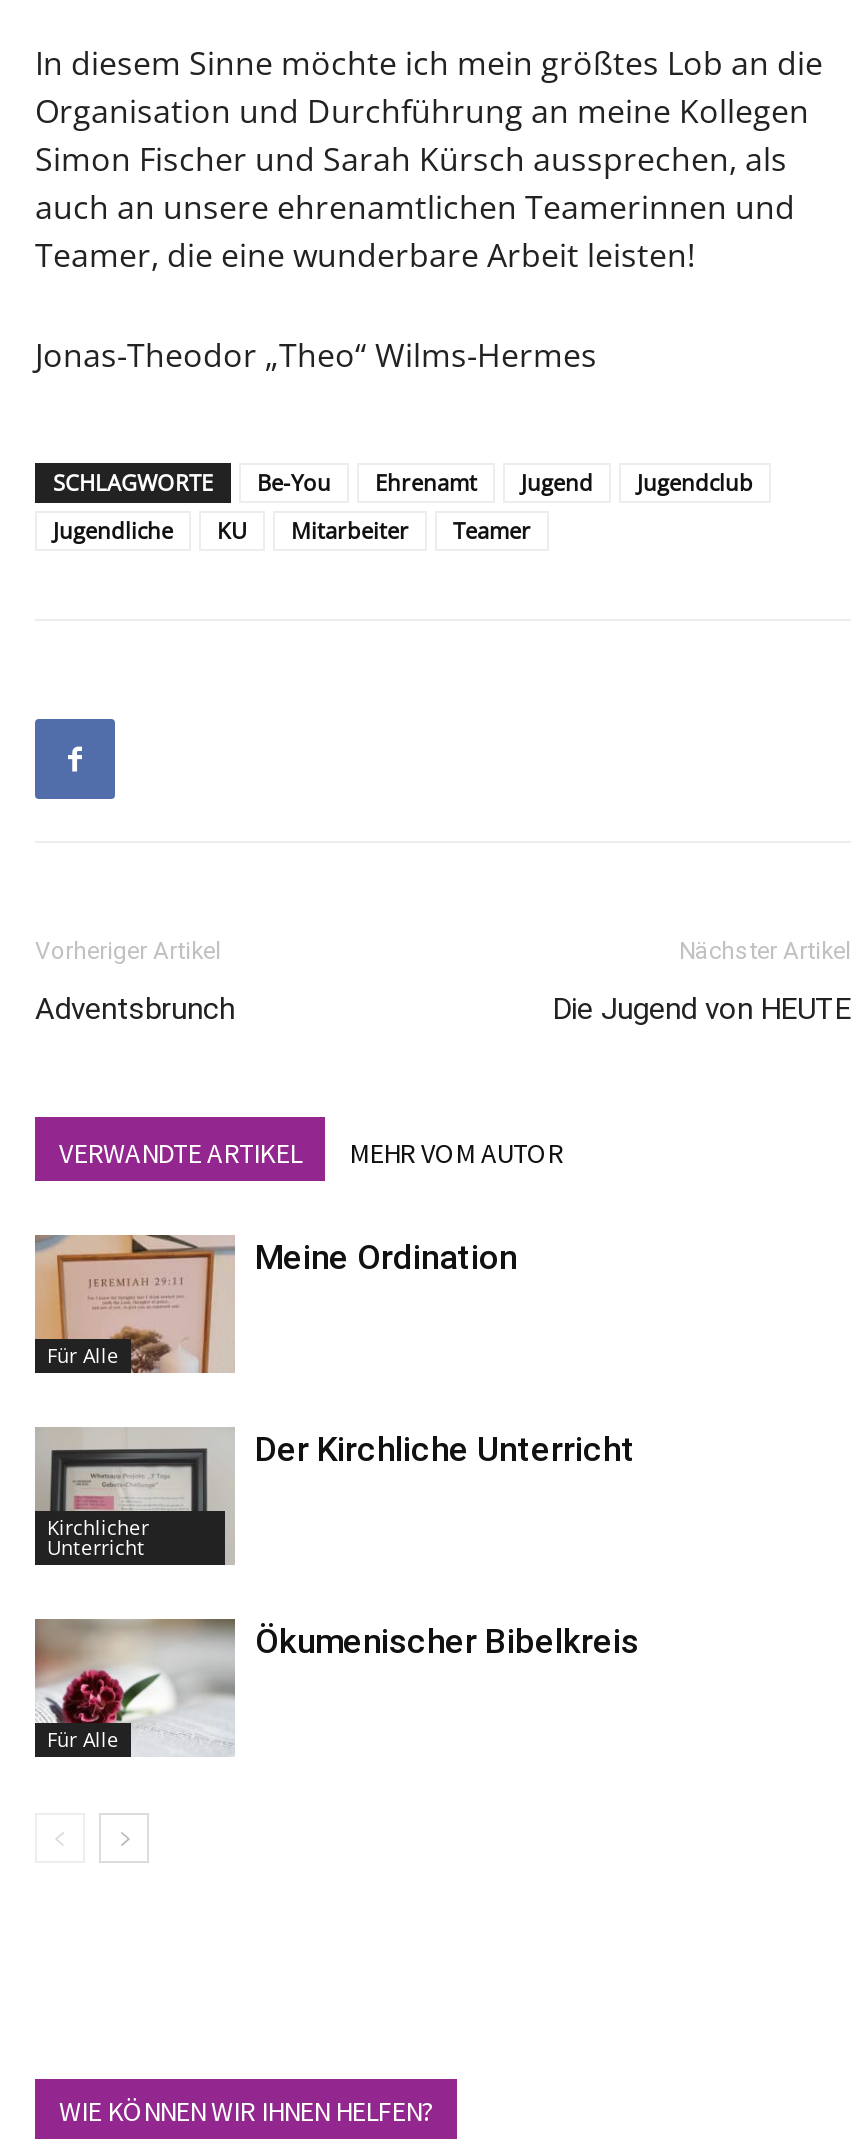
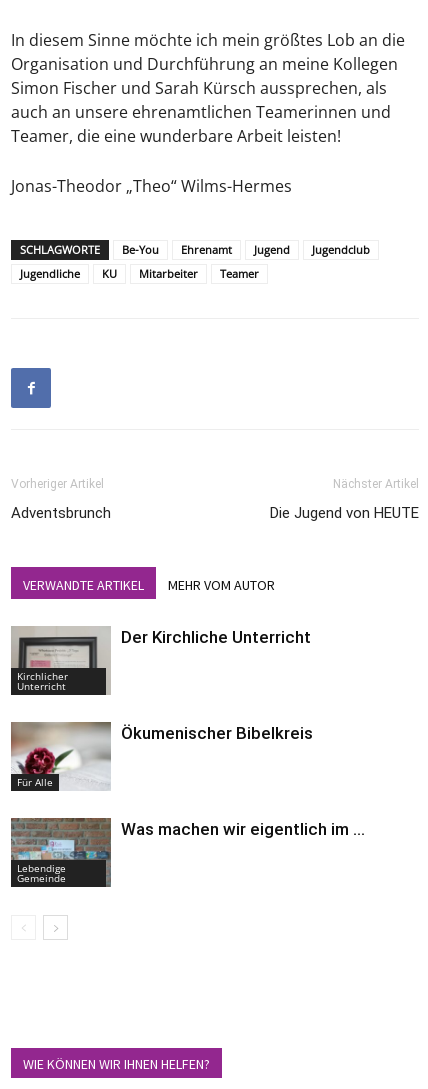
[35,1235,227,1373] [image] | Für Alle -> none
[255,1237,517,1277] Meine Ordination -> none
moved [35,1429,639,1753] -> [11,627,313,789]: [image] | Kirchlicher | Unterricht | Der Kirchliche Unterricht | Für Alle | Ökumenischer Bibelkreis
none -> [11,818,111,888] [image] | Lebendige | Gemeinde
none -> [121,819,365,839] Was machen wir eigentlich im …

